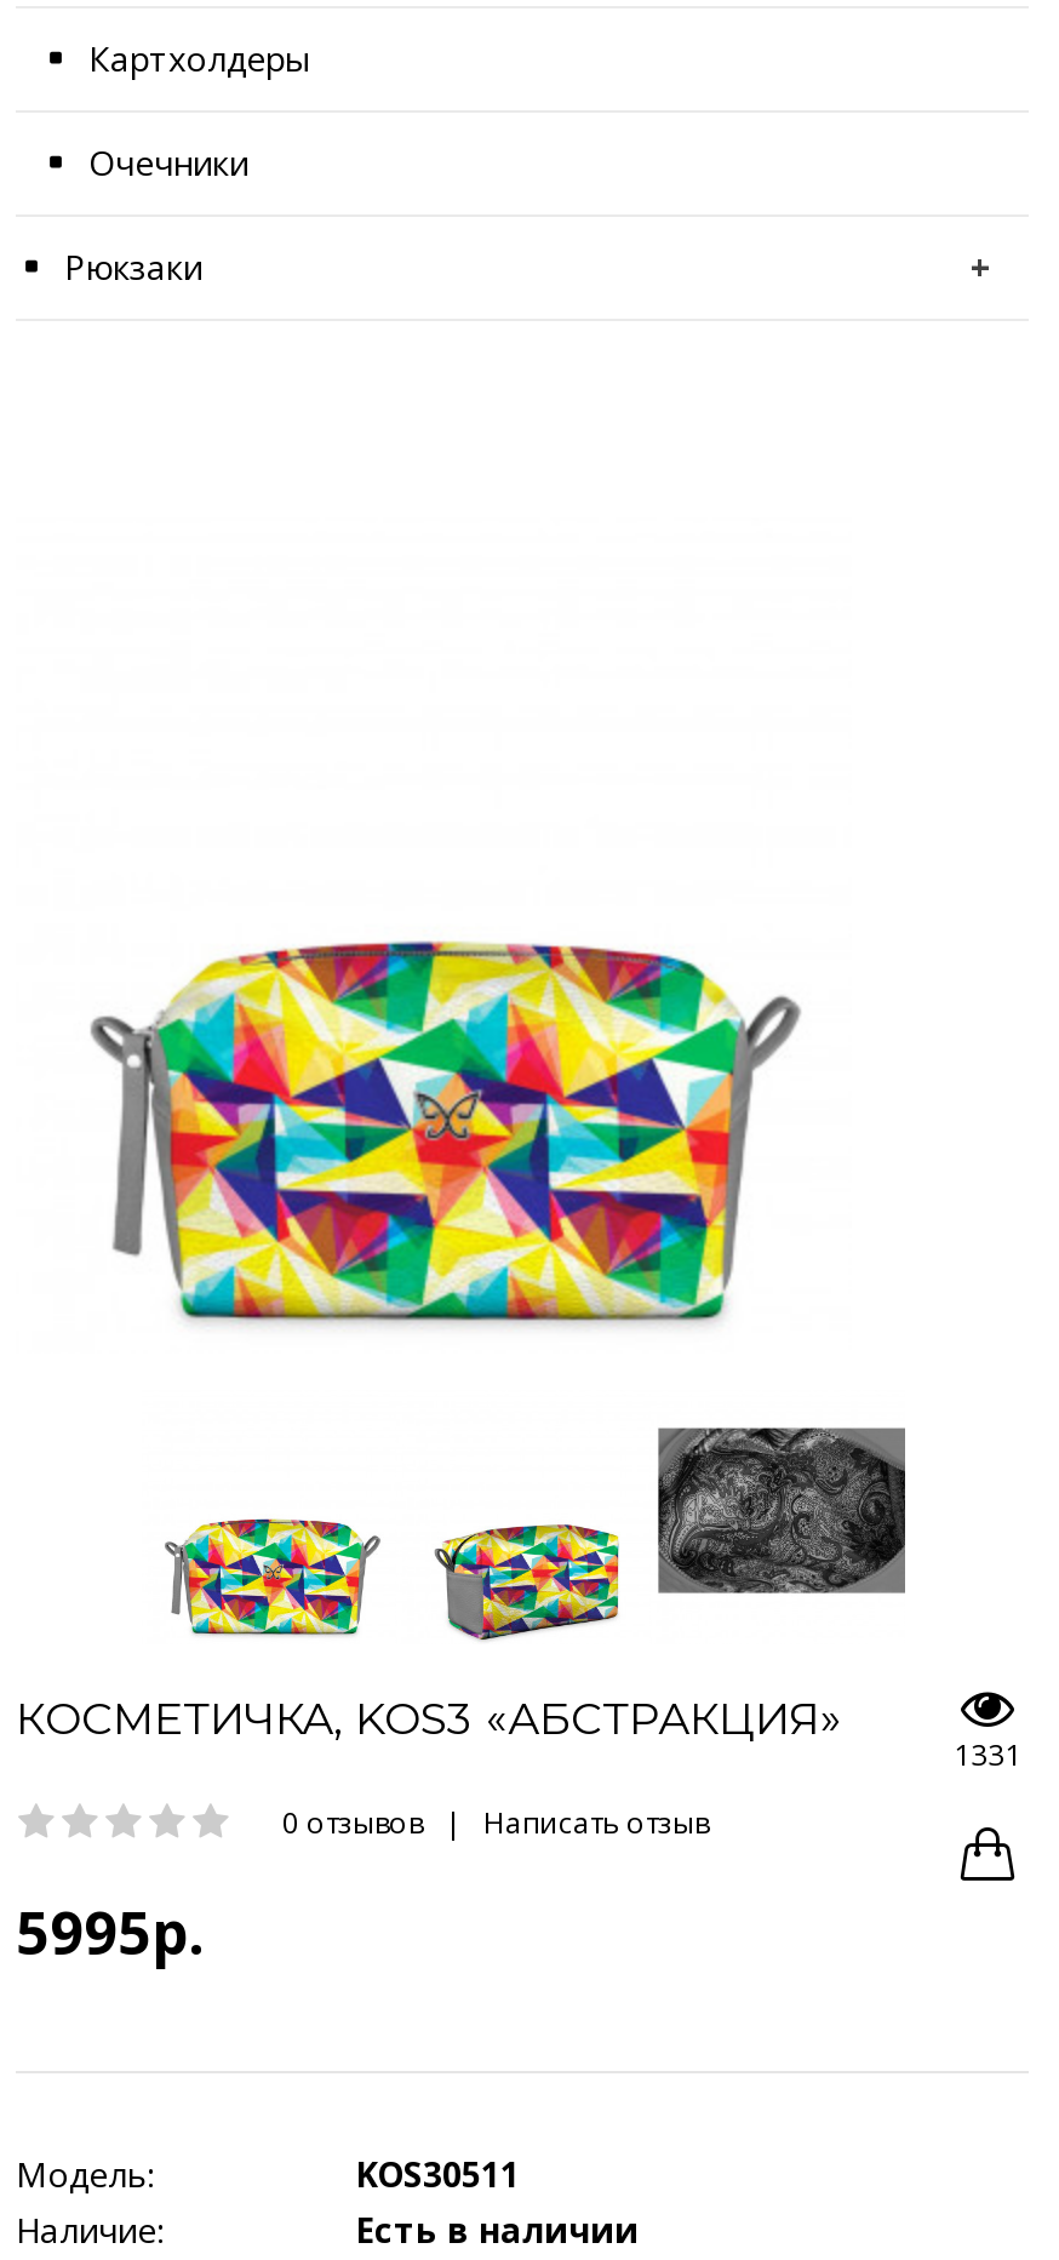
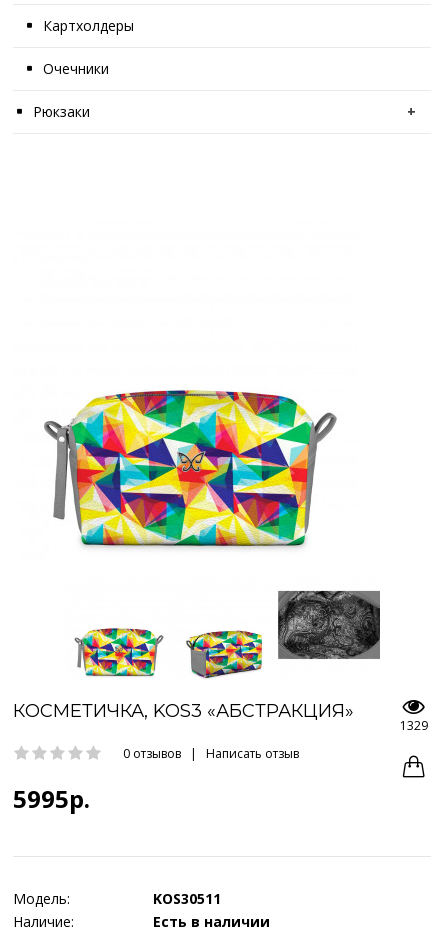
[954,1734,1021,1775] 1331 -> [400,717,428,734] 1329

